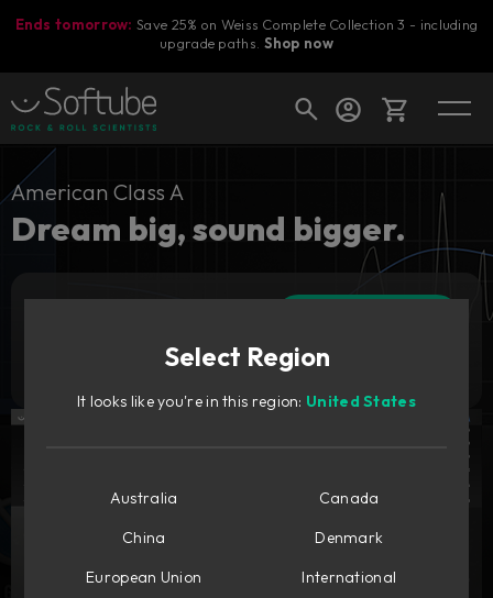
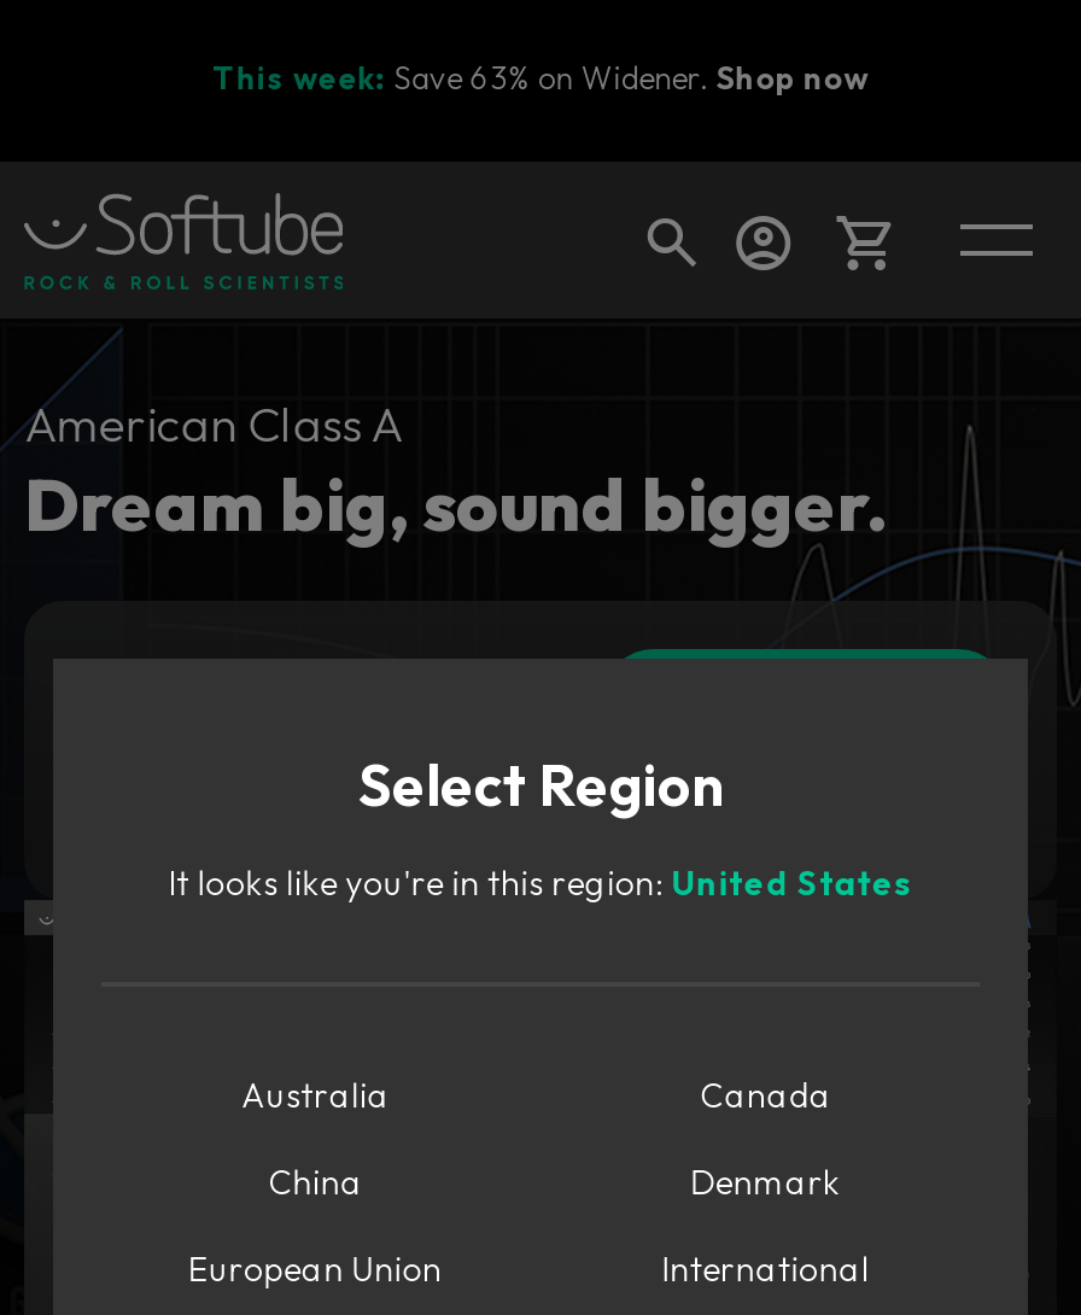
[15,15,478,52] Ends tomorrow: Save 25% on Weiss Complete Collection 3 - including | upgrade paths. Shop now -> [212,57,869,95] This week: Save 63% on Widener. Shop now

